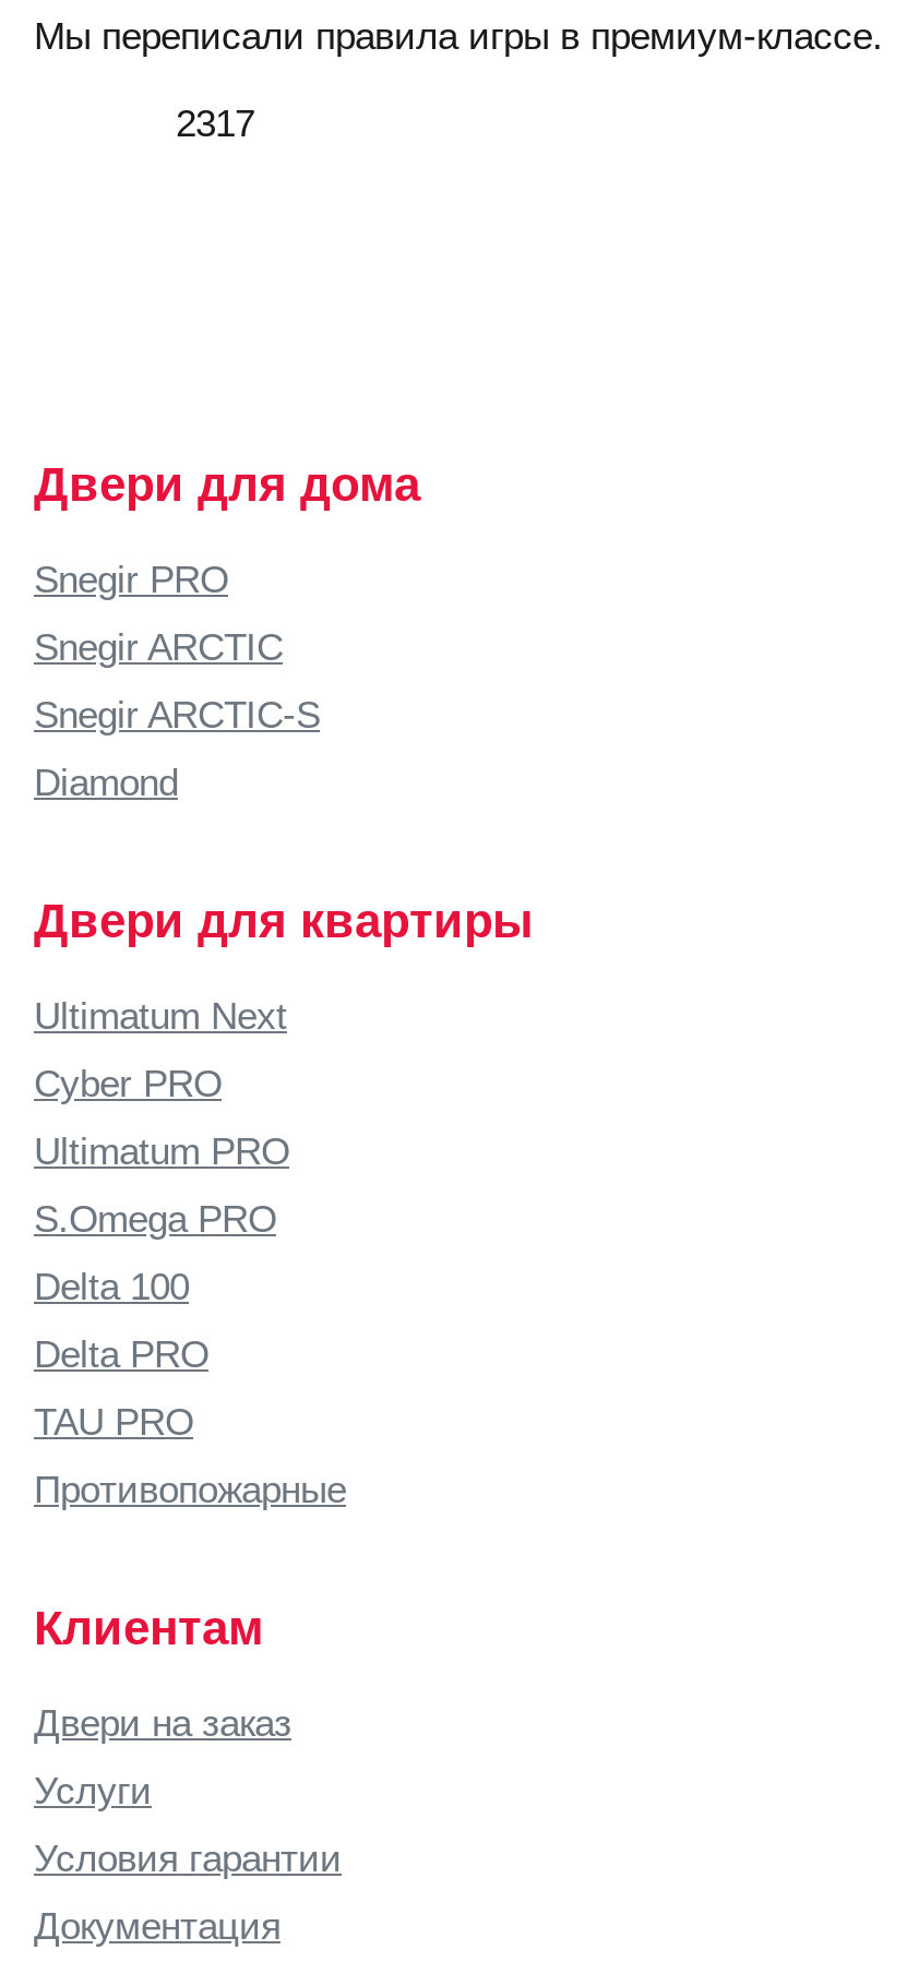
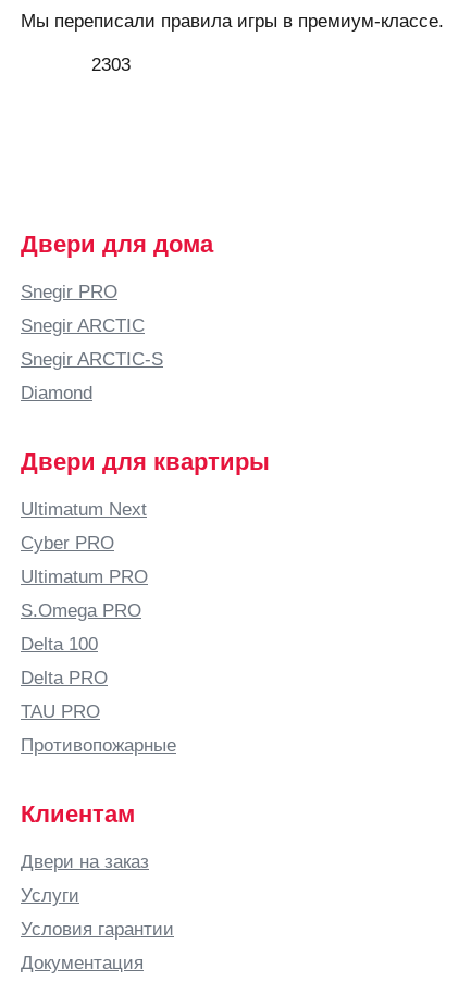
[176,101,254,145] 2317 -> [91,53,131,75] 2303

